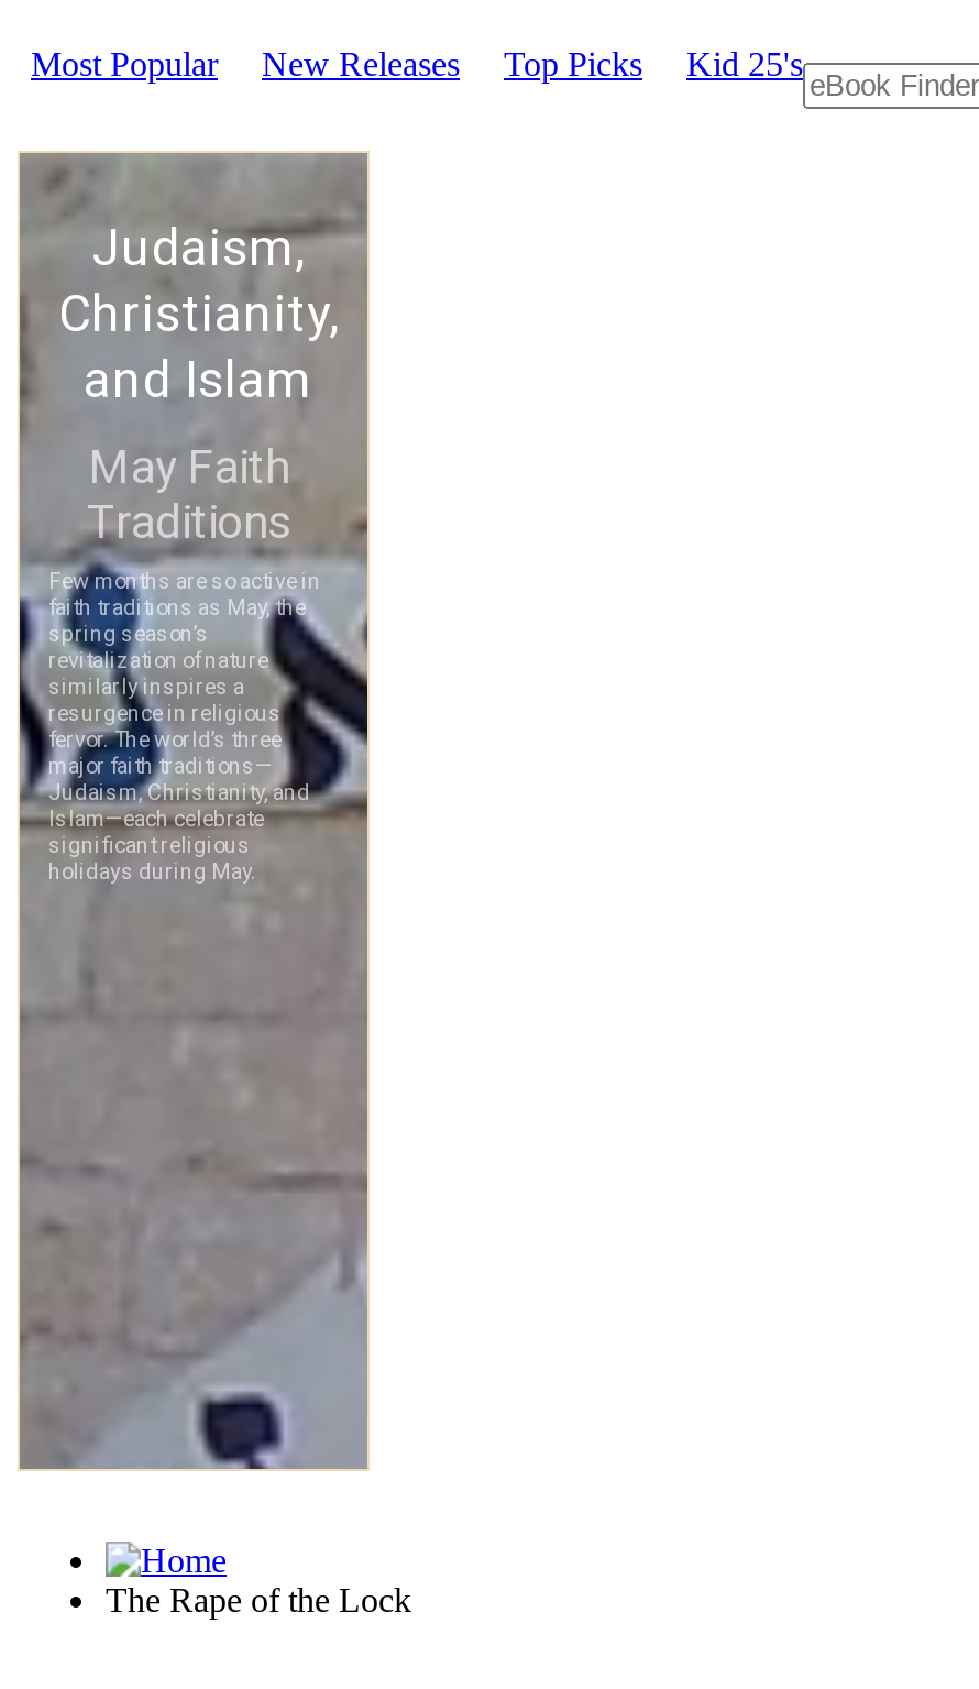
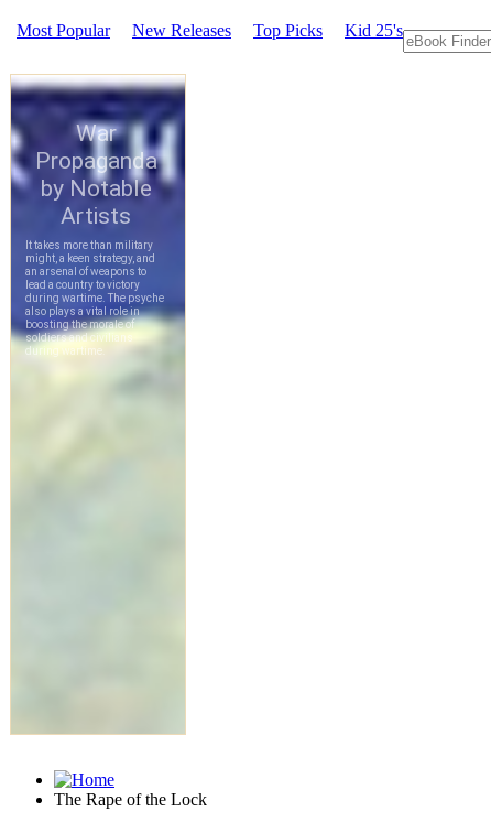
[18,151,370,1471] [image] -> [10,75,186,734] [image]

